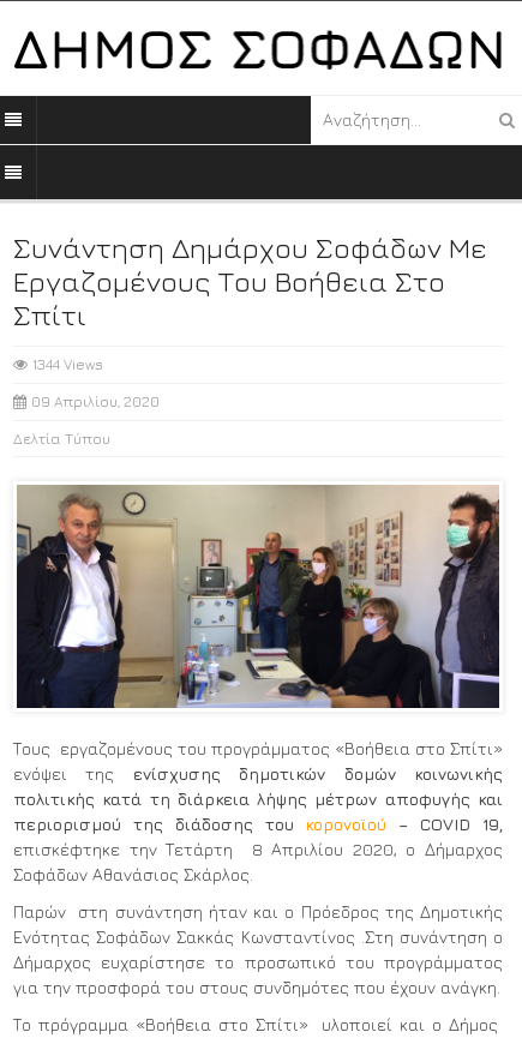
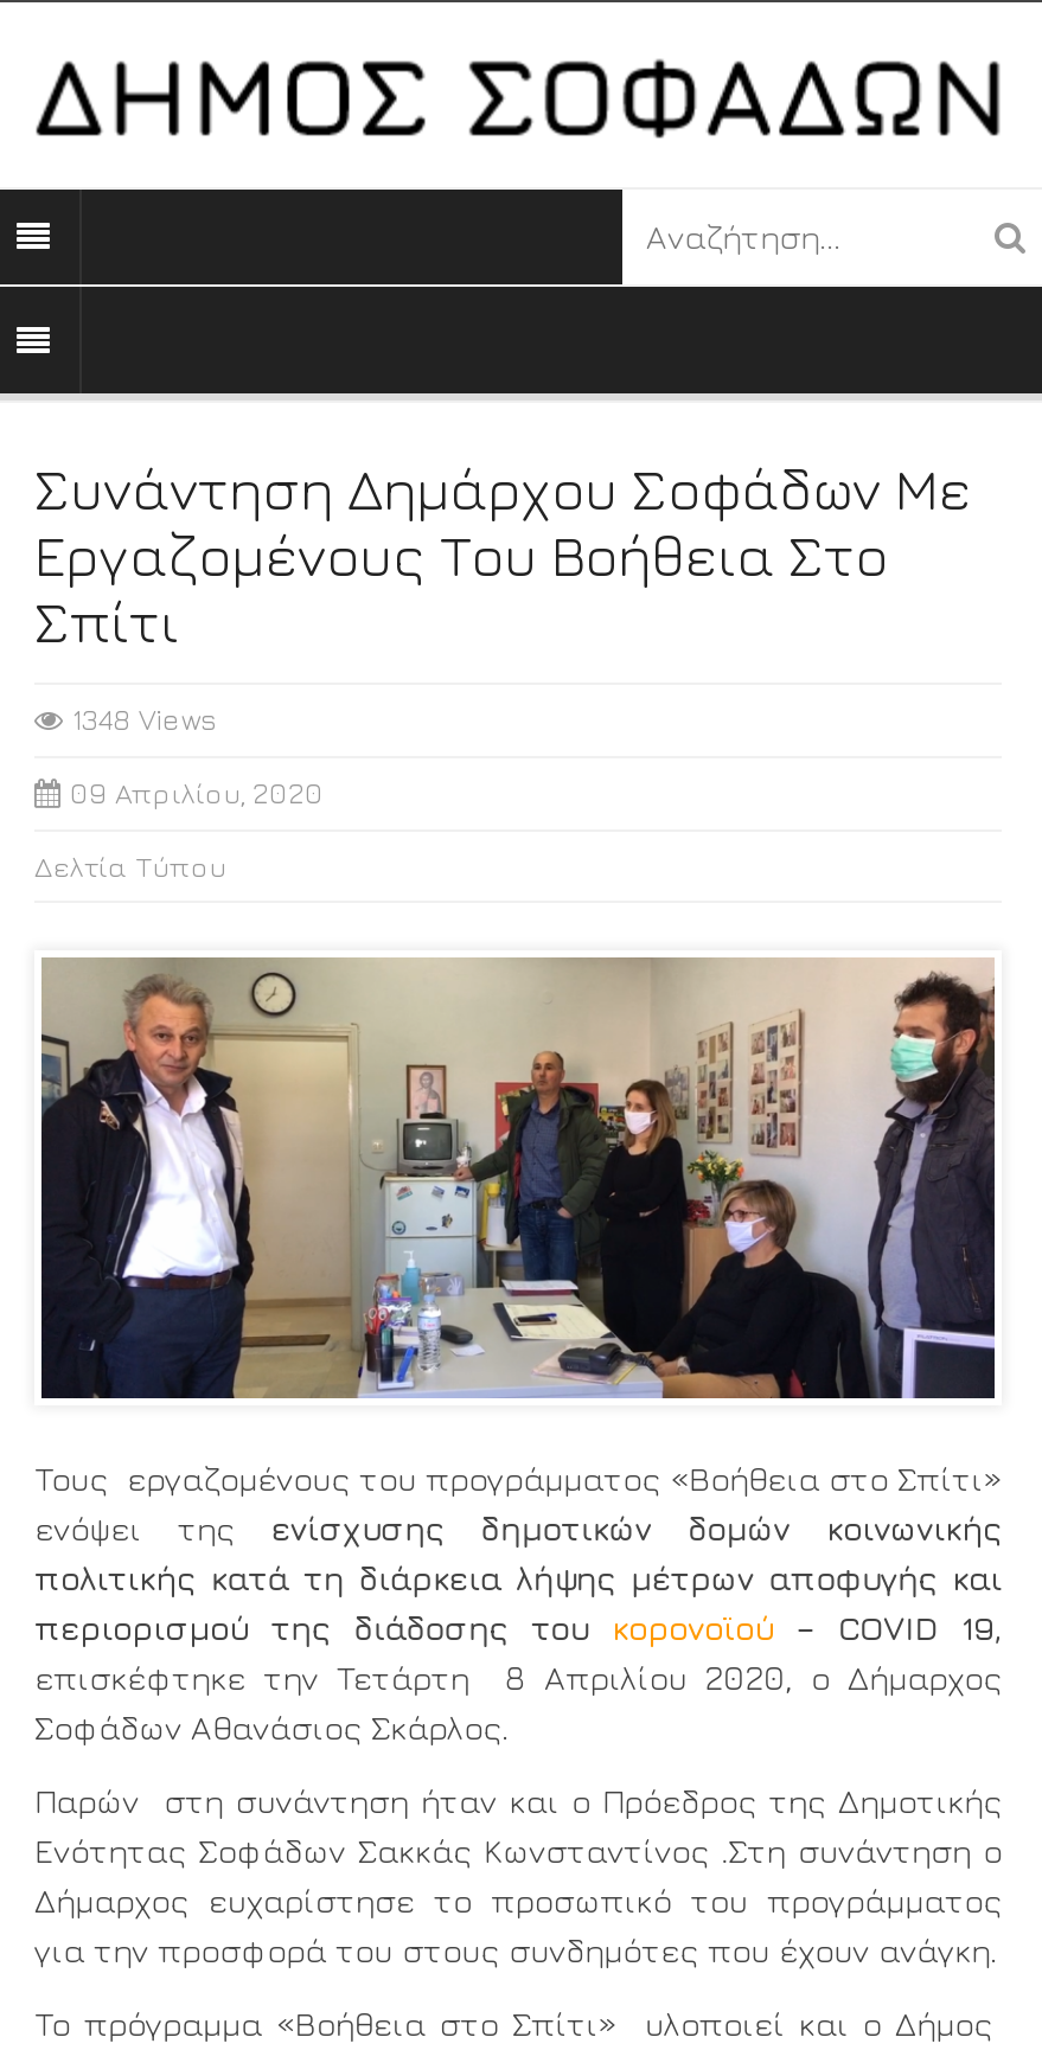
[32,355,103,373] 1344 Views -> [72,701,217,737] 1348 Views

